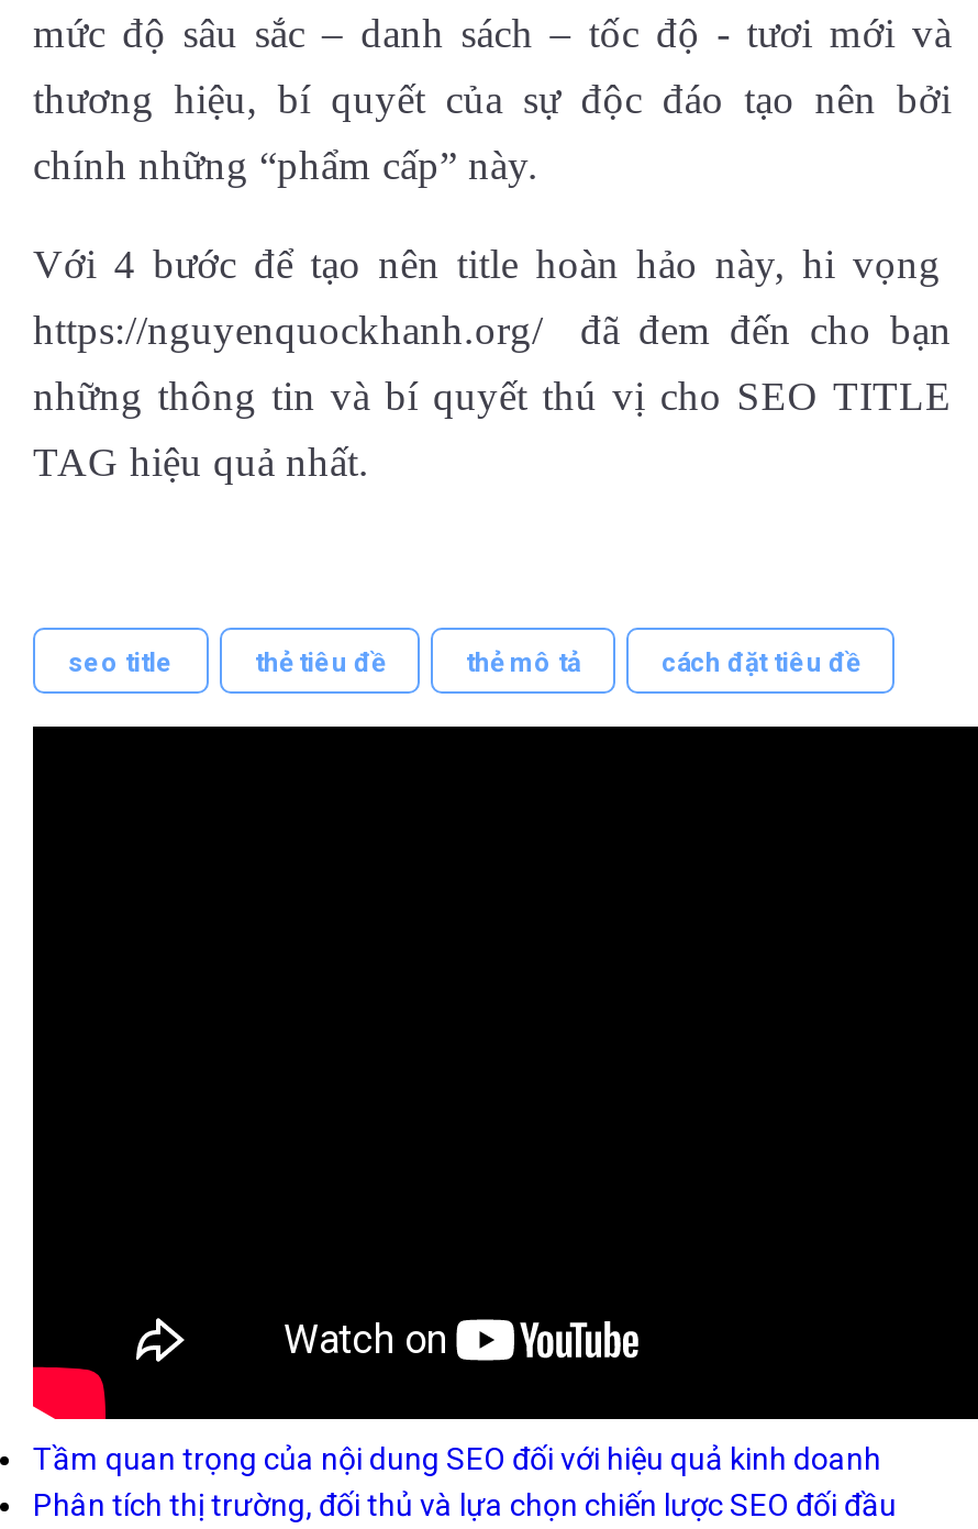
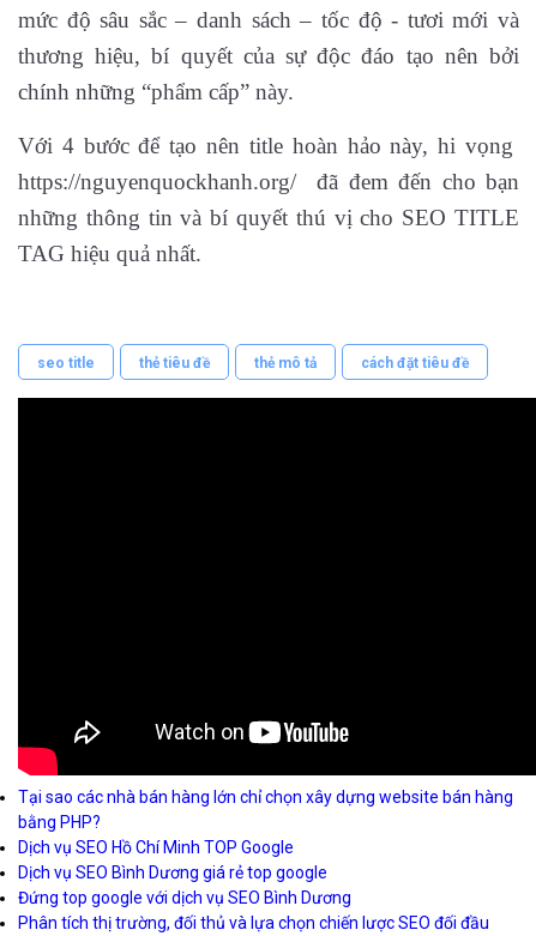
[33,1442,881,1477] Tầm quan trọng của nội dung SEO đối với hiệu quả kinh doanh -> [18,788,513,908] Tại sao các nhà bán hàng lớn chỉ chọn xây dựng website bán hàng | bằng PHP? | Dịch vụ SEO Hồ Chí Minh TOP Google | Dịch vụ SEO Bình Dương giá rẻ top google | Đứng top google với dịch vụ SEO Bình Dương

